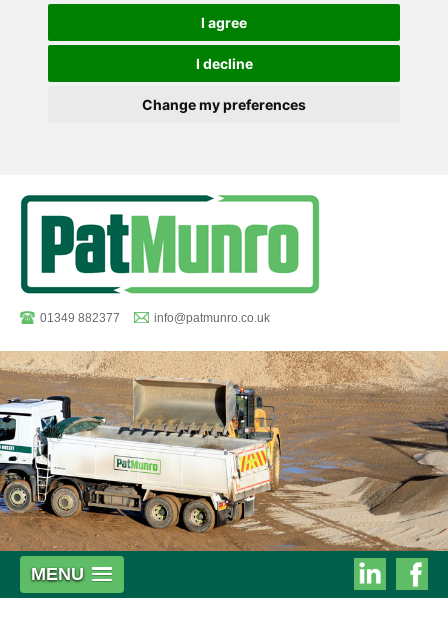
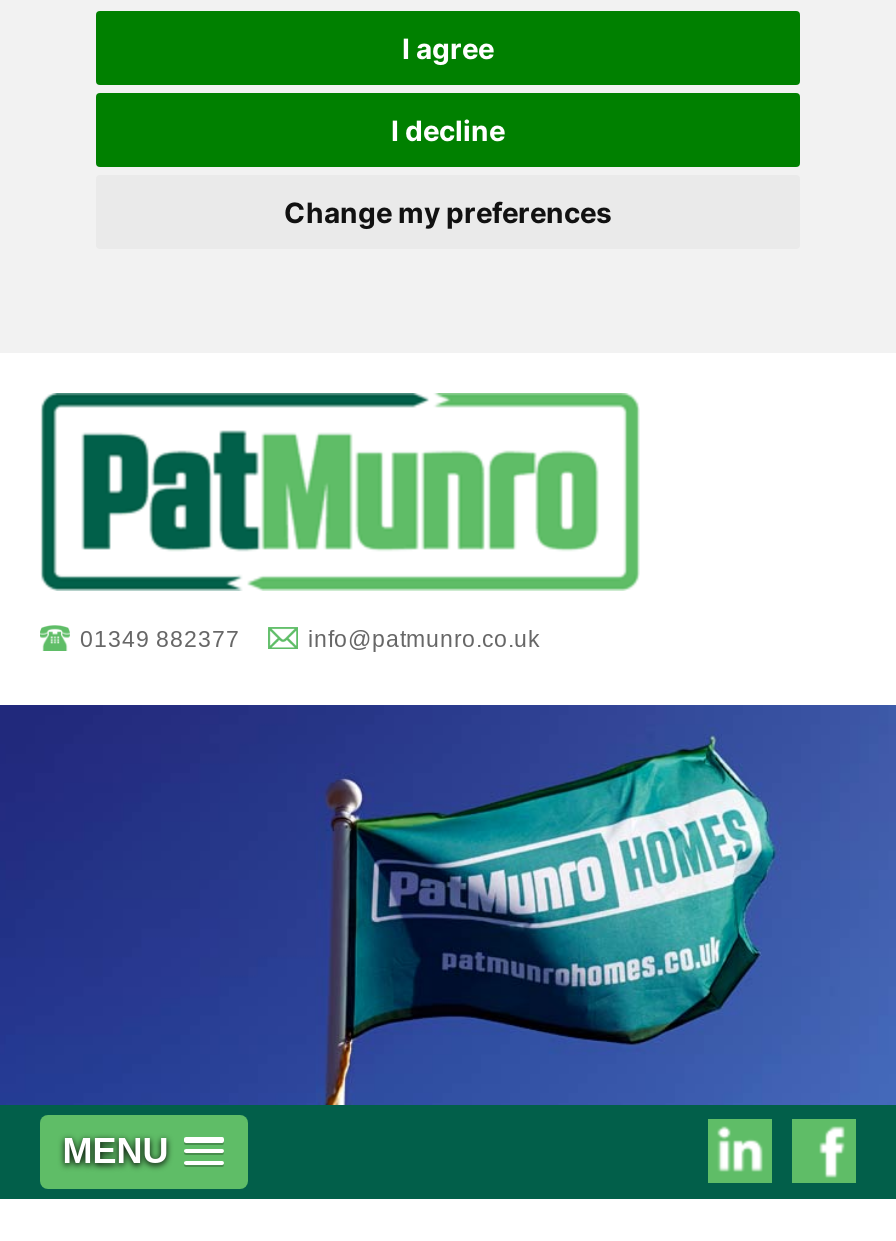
[3,350,445,552] [image] -> [6,703,890,1107] [image]

